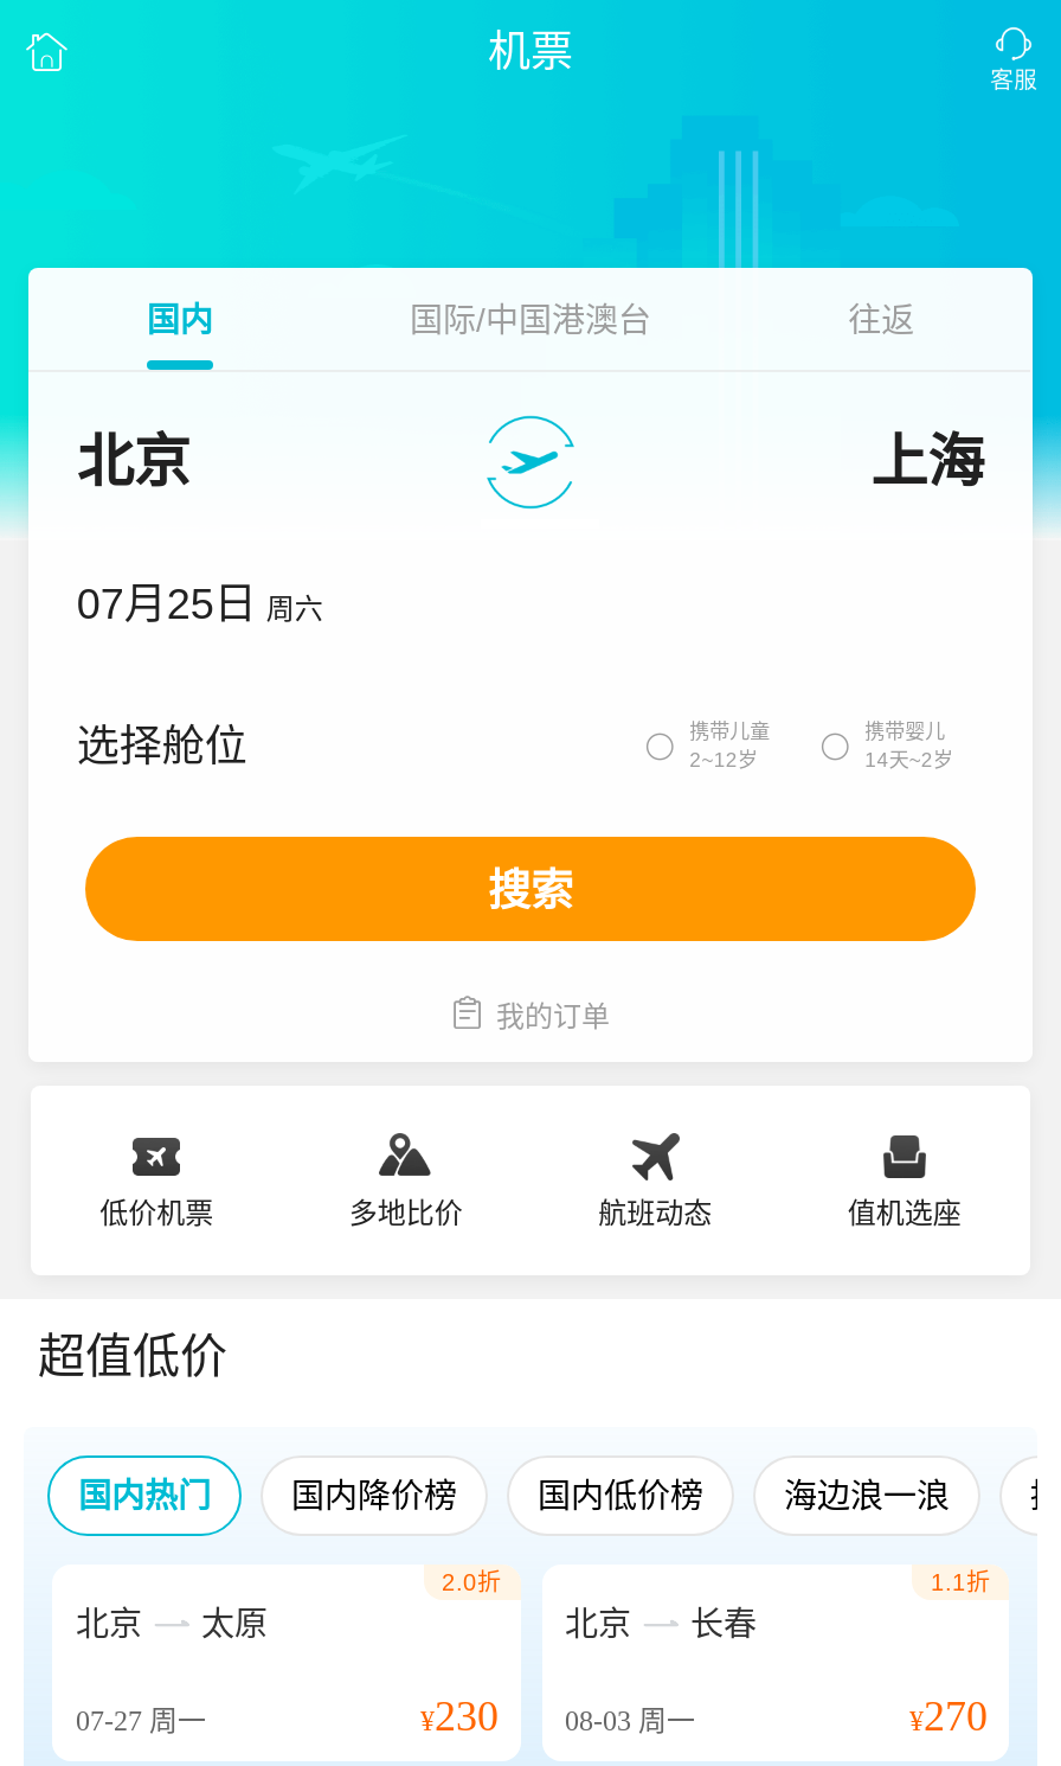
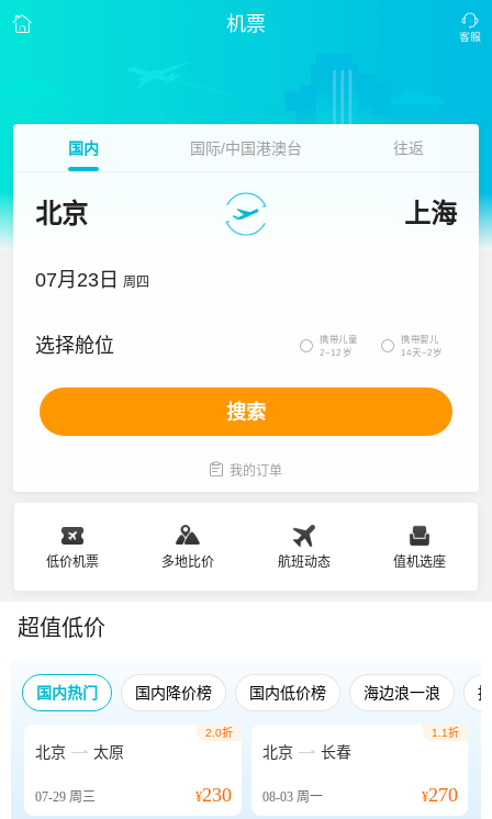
[76,581,323,628] 07月25日 周六 -> [35,269,150,291] 07月23日 周四
[76,1704,206,1738] 07-27周一 -> [35,789,96,805] 07-29周三

